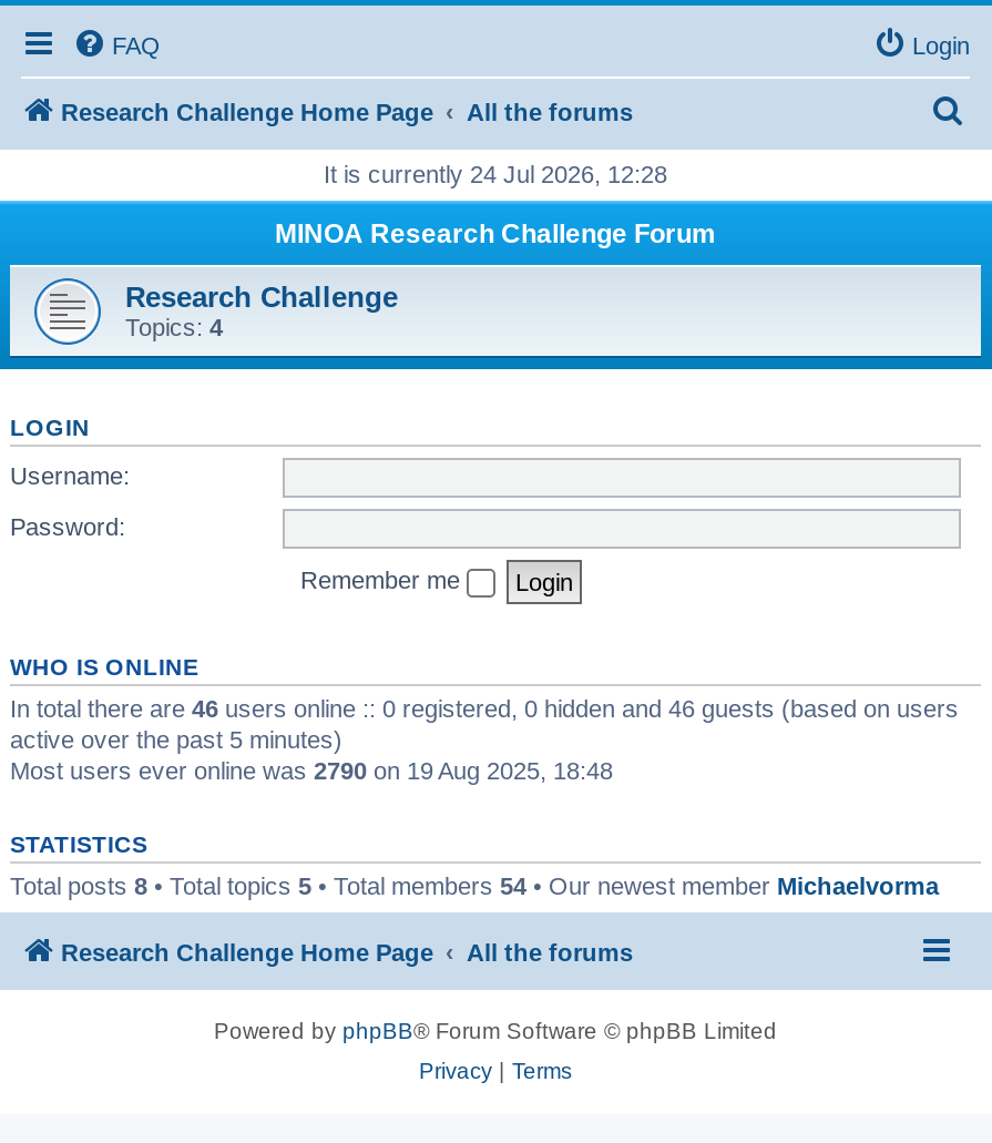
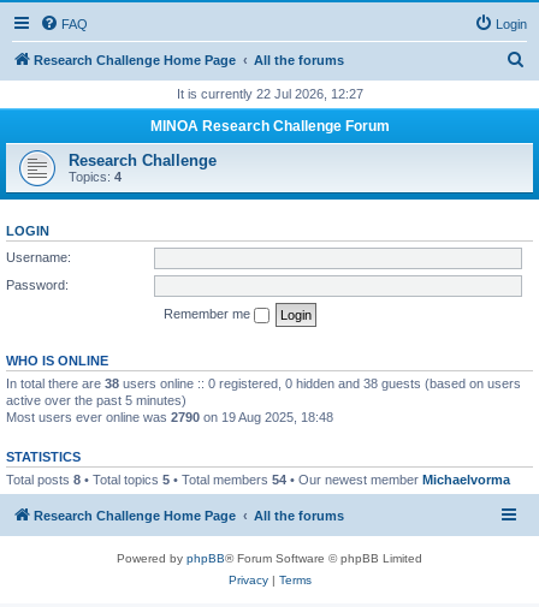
[324,161,667,187] It is currently 24 Jul 2026, 12:28 -> [176,87,363,101] It is currently 22 Jul 2026, 12:27
[10,694,959,721] In total there are 46 users online :: 0 registered, 0 hidden and 46 guests (based on users -> [6,376,521,390] In total there are 38 users online :: 0 registered, 0 hidden and 38 guests (based on users

